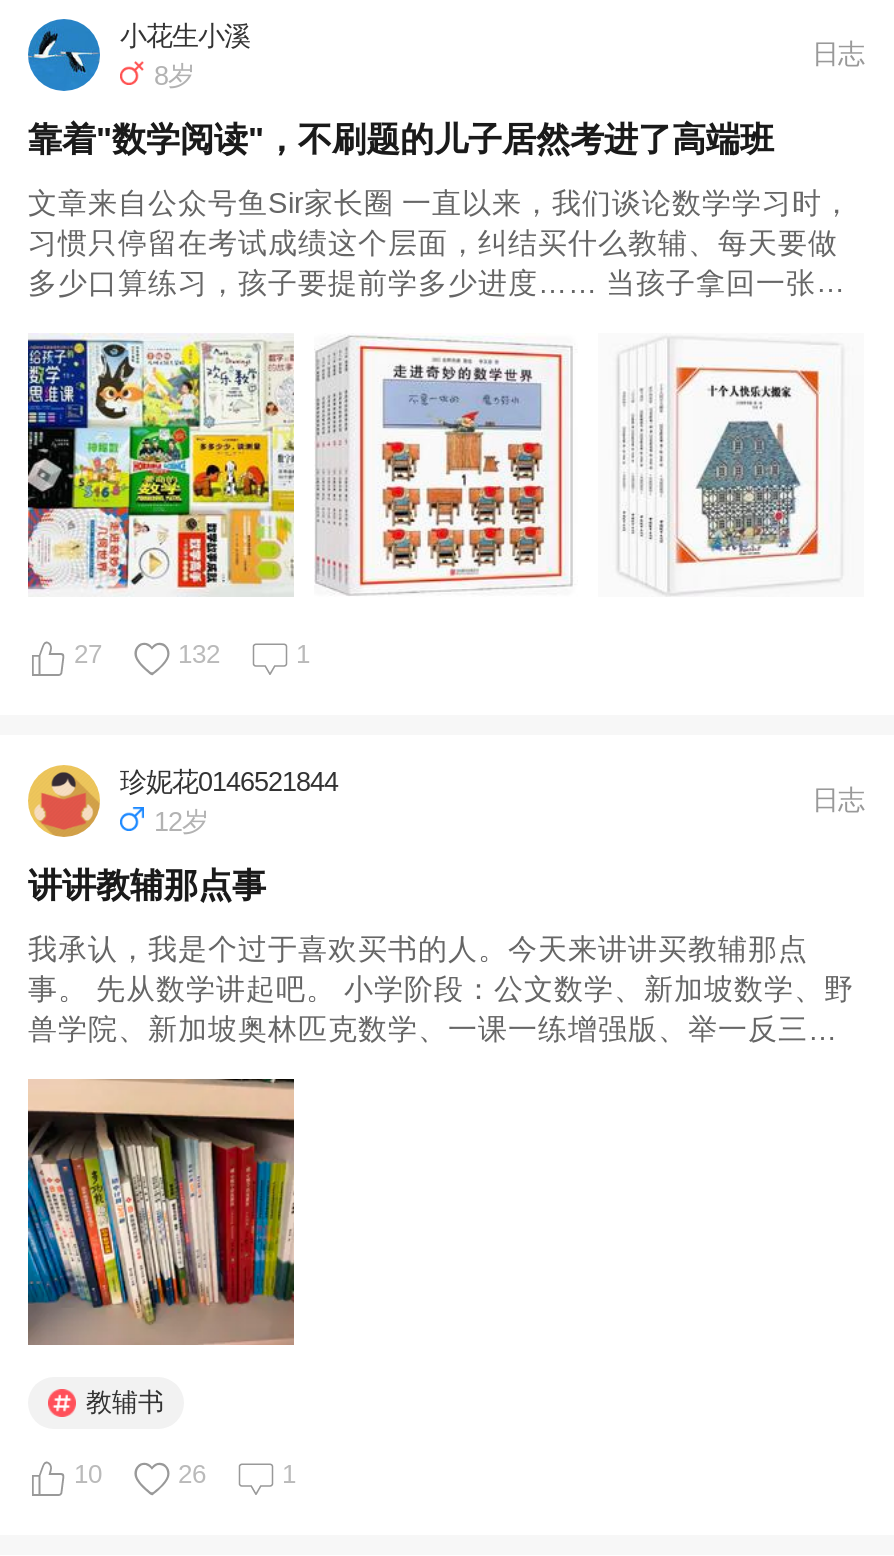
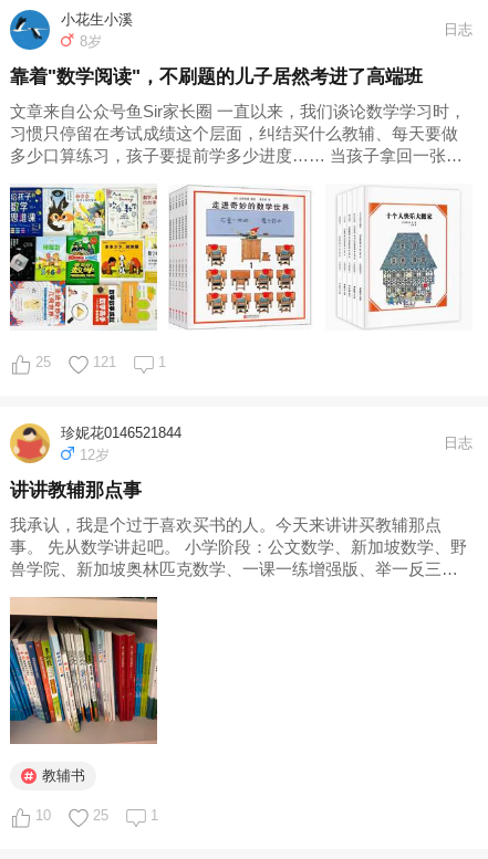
[74,640,102,670] 27 -> [35,354,51,370] 25
[178,640,220,670] 132 -> [93,354,116,370] 121
[178,1459,206,1489] 26 -> [93,807,108,823] 25

